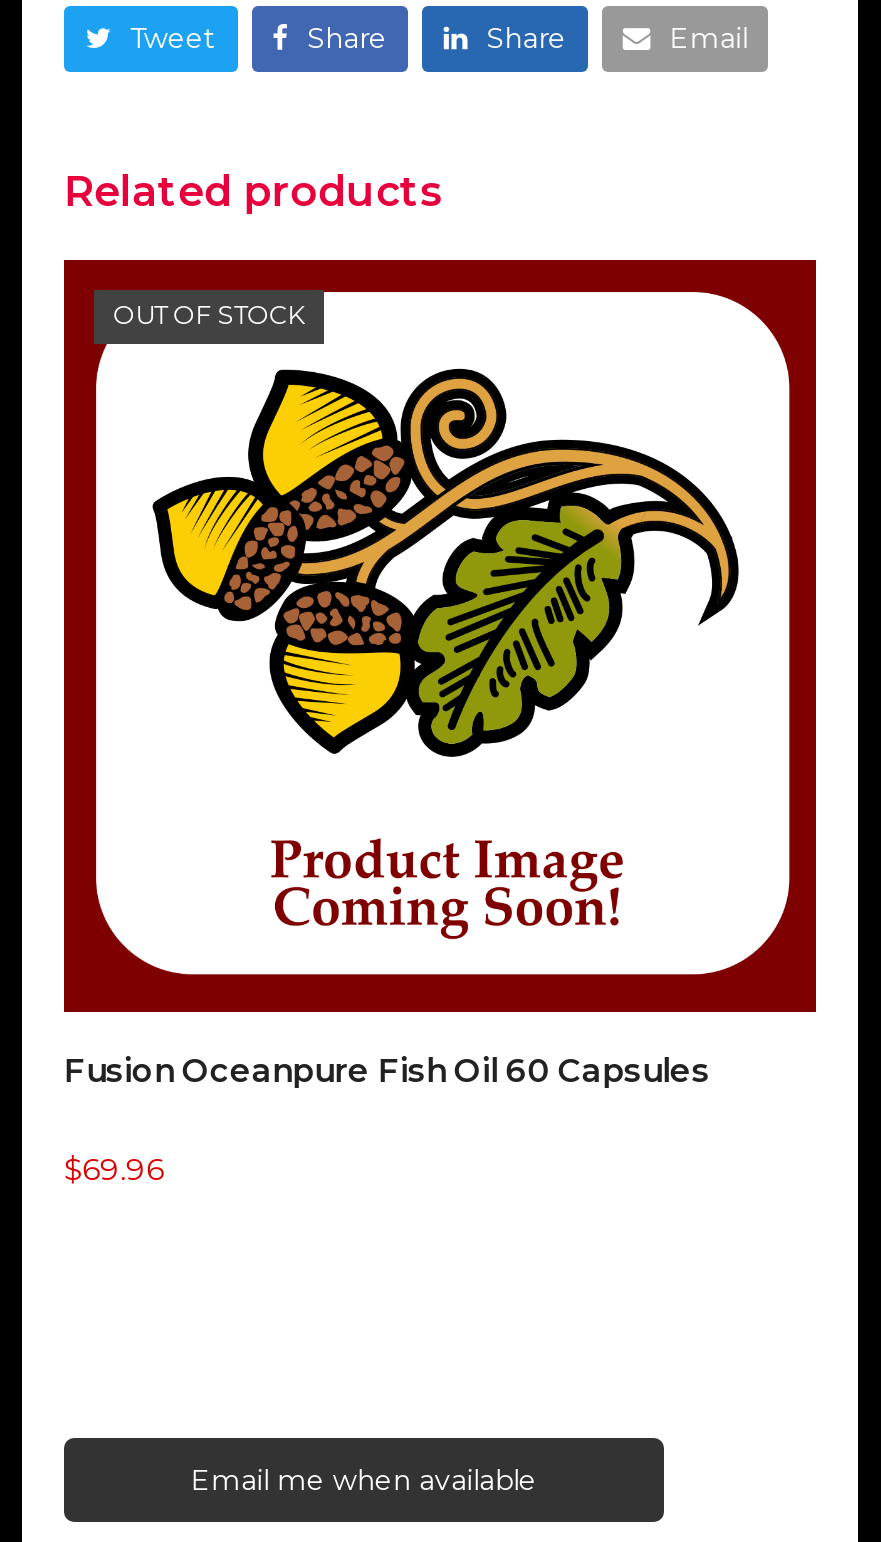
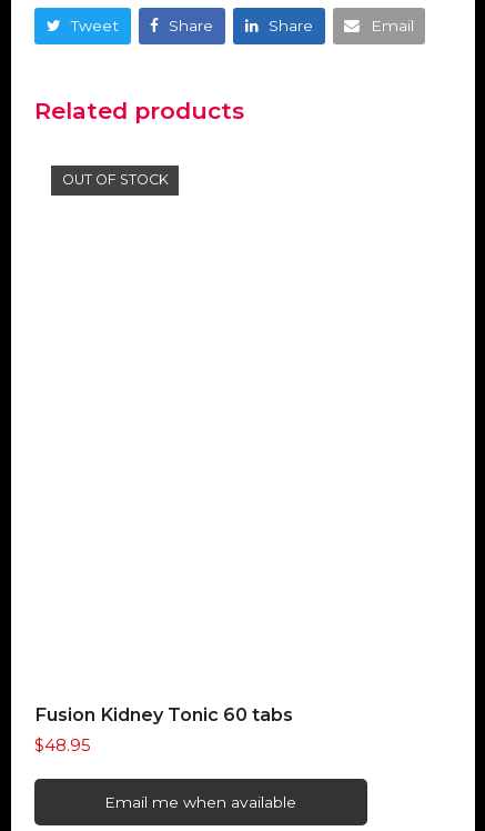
[62,258,818,1014] [image] -> none
[64,1049,710,1187] Fusion Oceanpure Fish Oil 60 Capsules | $69.96 -> [34,703,293,755] Fusion Kidney Tonic 60 tabs | $48.95

